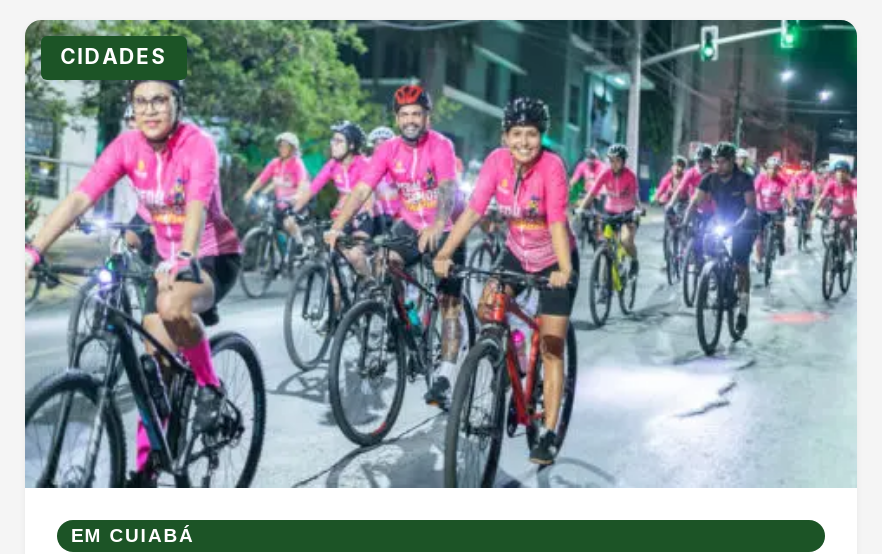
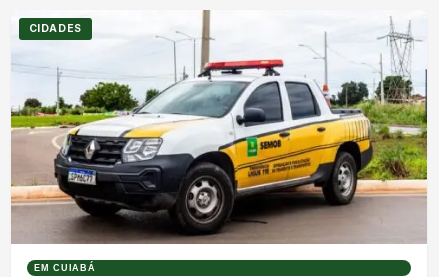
[23,18,859,490] [image] -> [10,10,428,245] [image]

